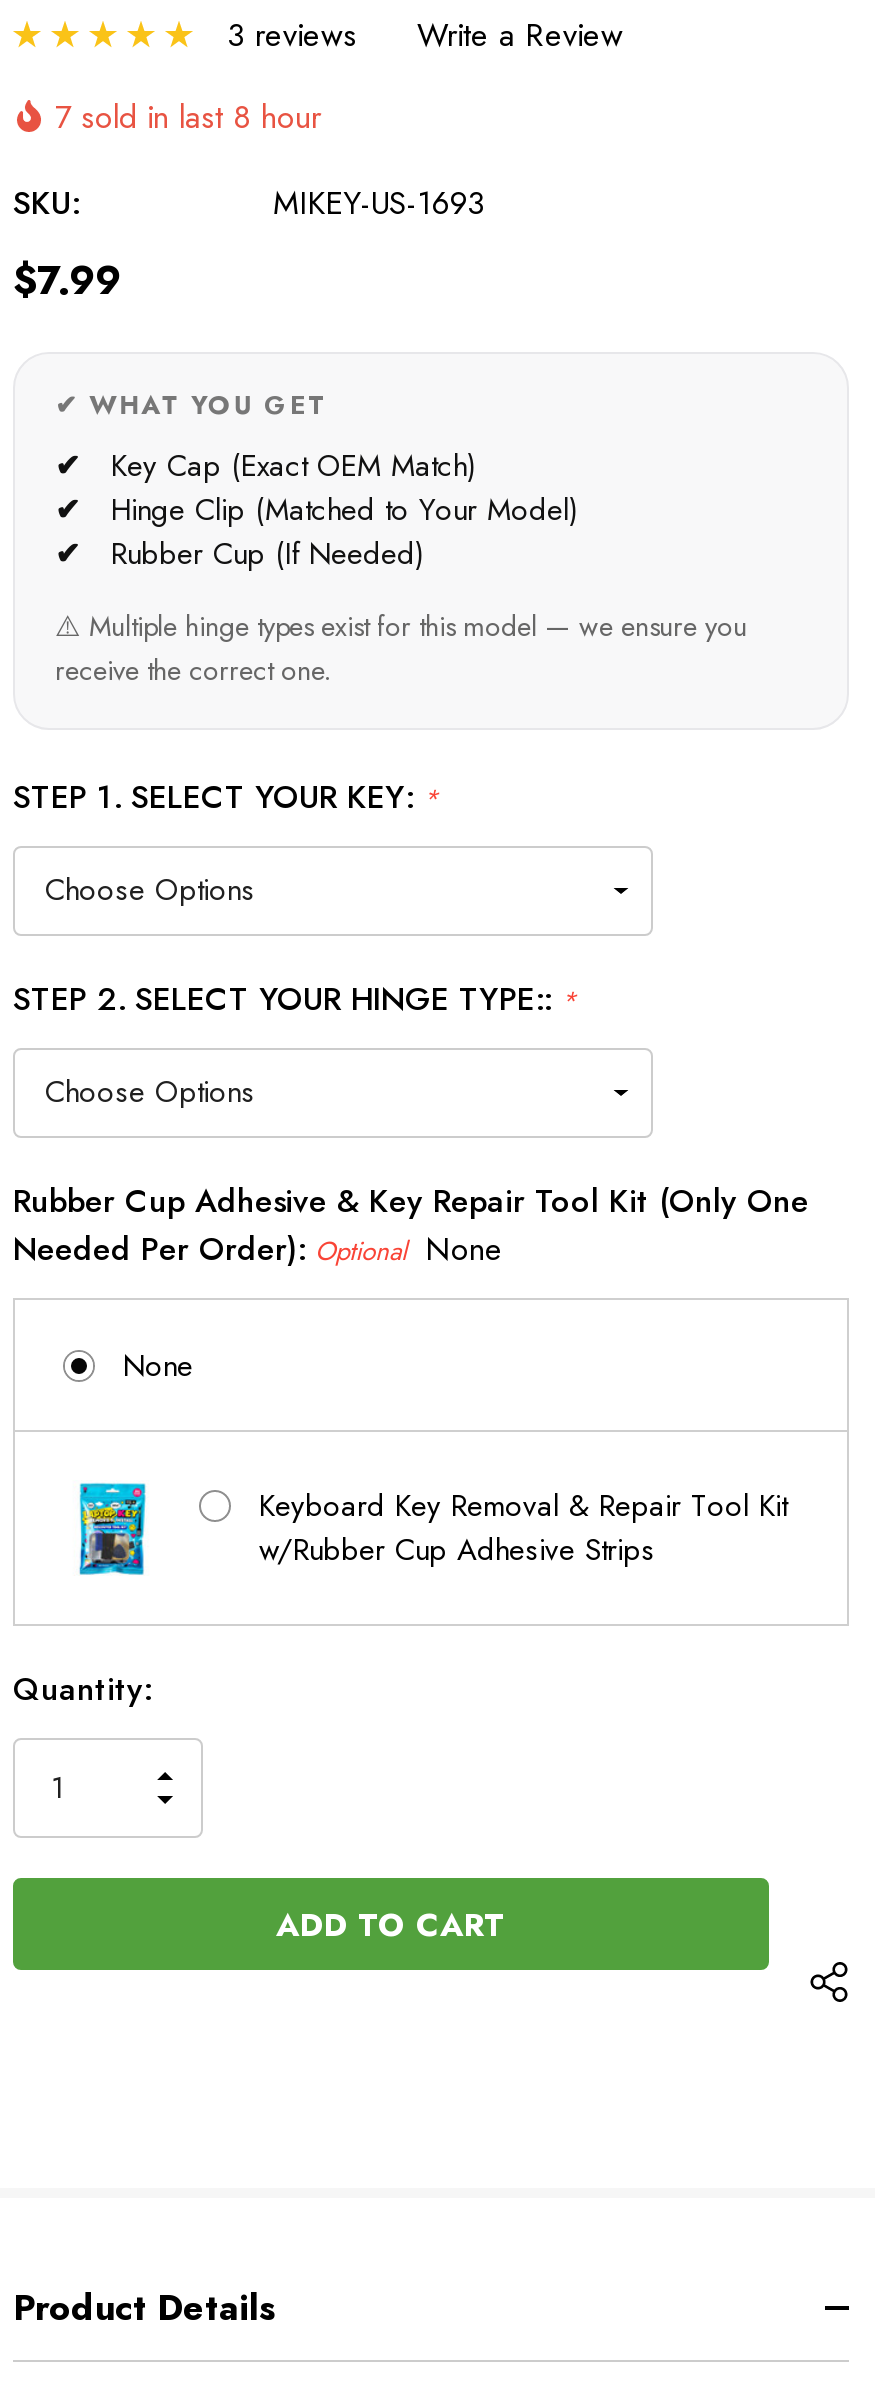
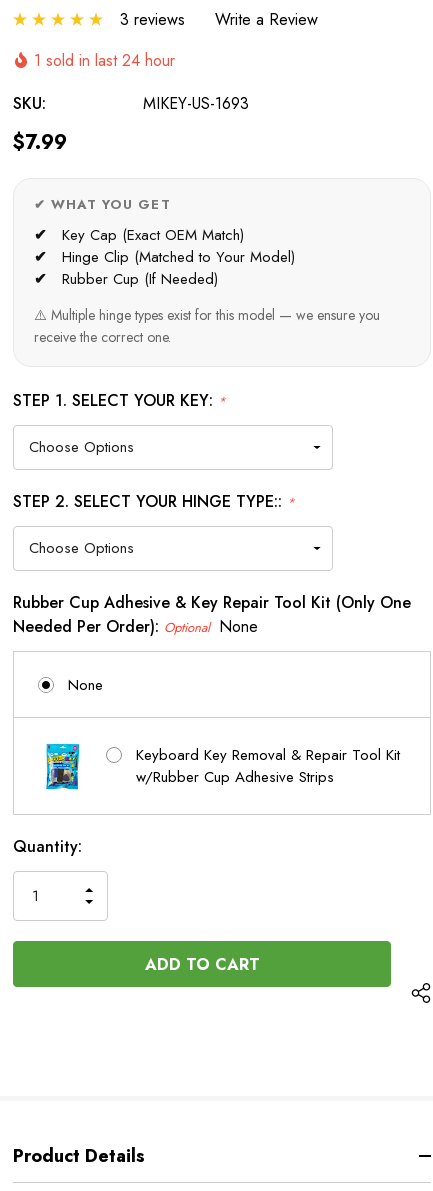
[55,94,321,140] 7 sold in last 8 hour -> [34,49,175,72] 1 sold in last 24 hour

